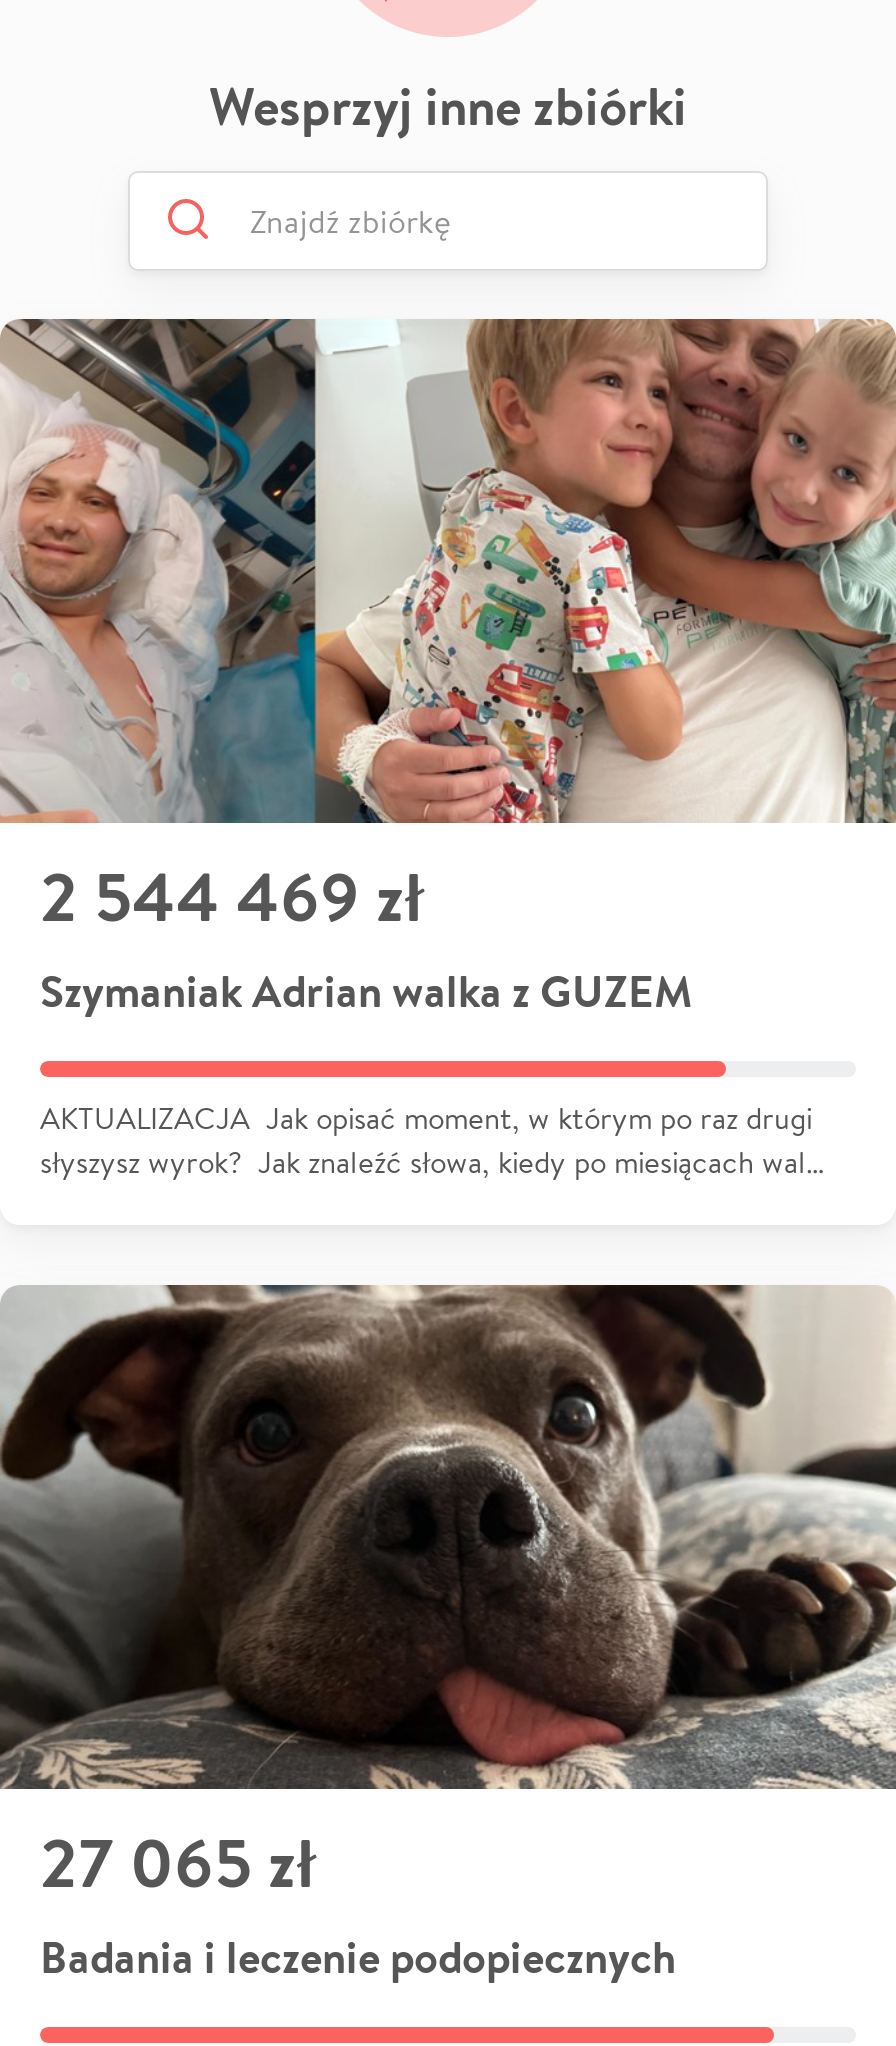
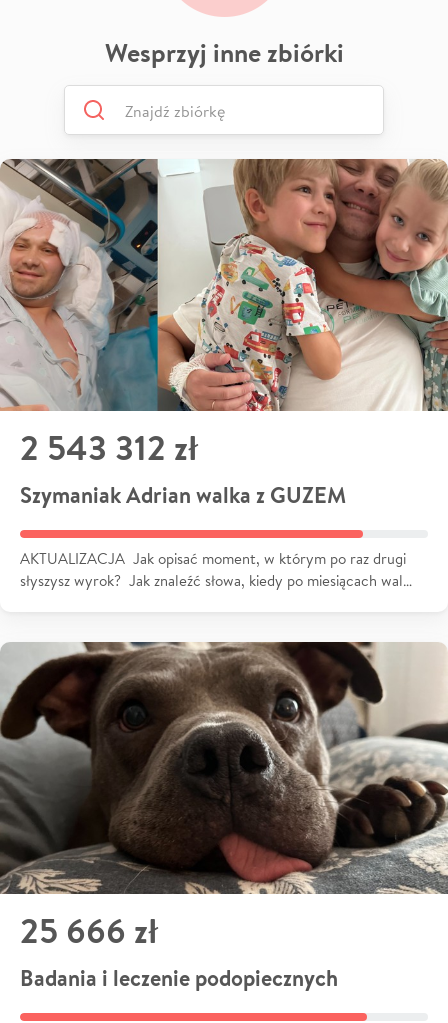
[40,848,424,942] 2 544 469 zł -> [20,424,198,471] 2 543 312 zł
[40,1815,316,1909] 27 065 zł -> [20,907,158,954] 25 666 zł

